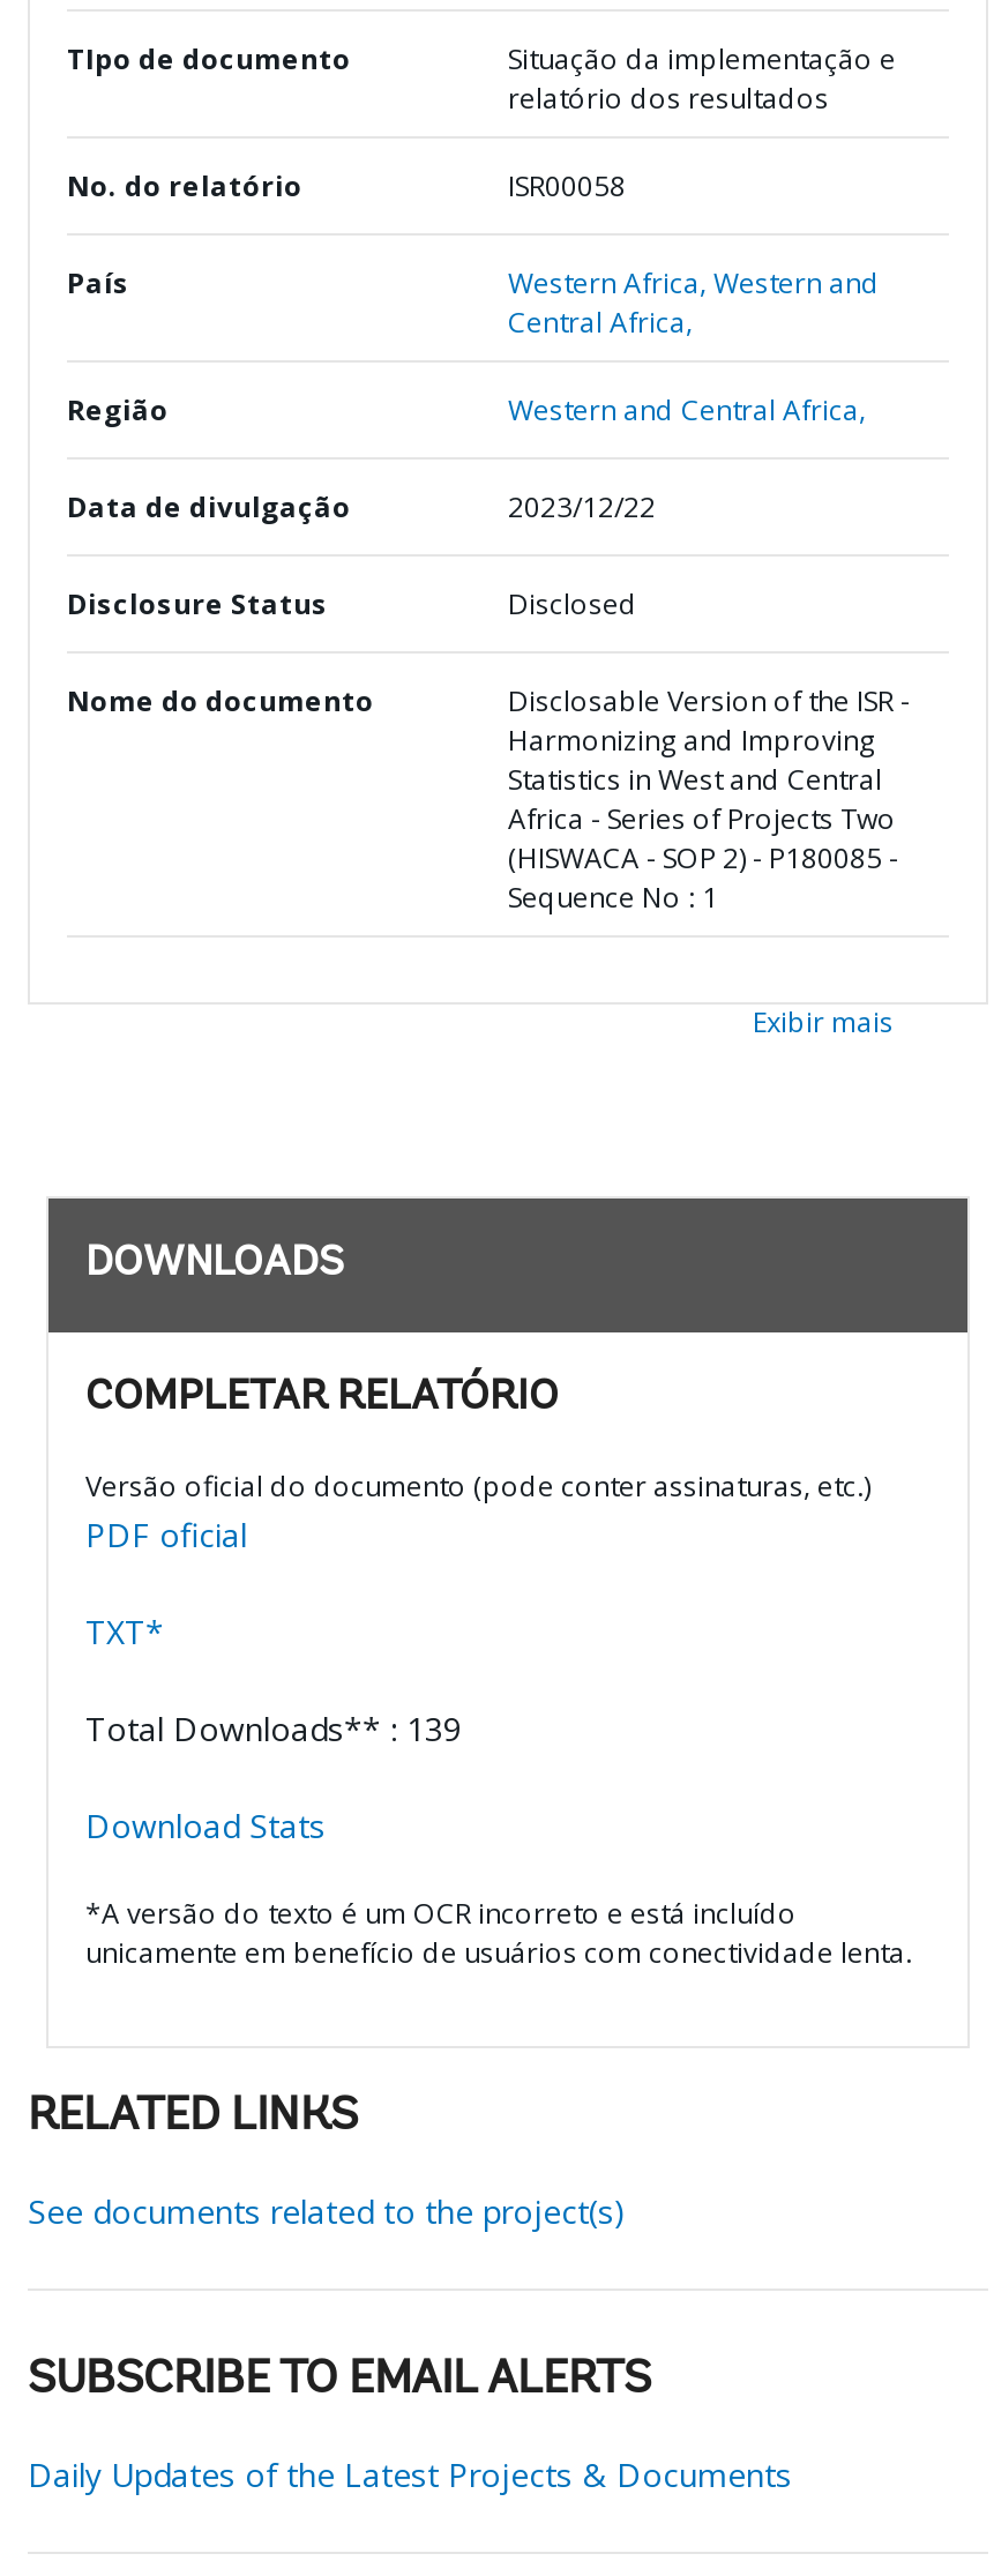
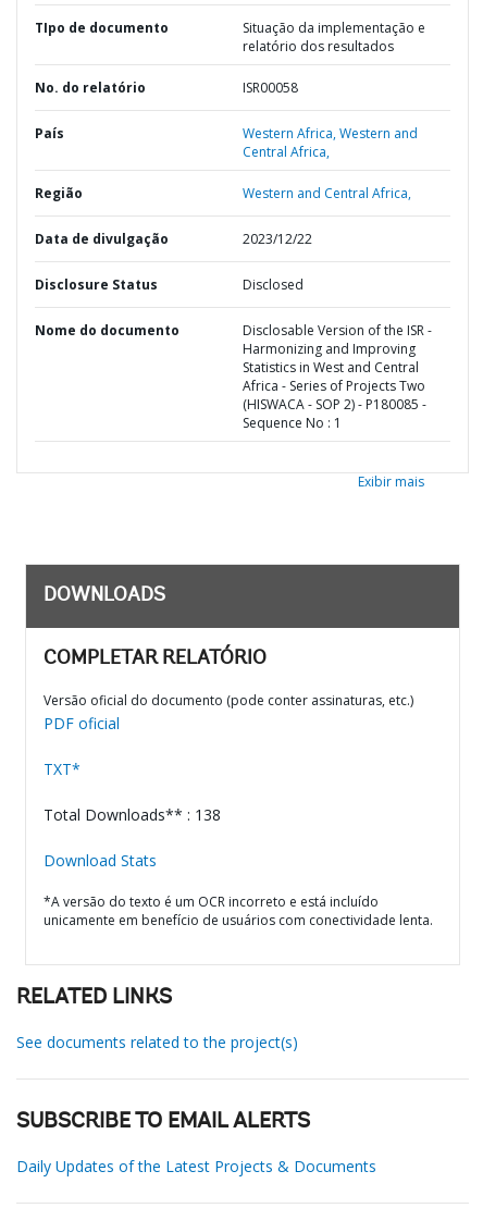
[85,1707,462,1750] Total Downloads** : 139 -> [44,804,221,825] Total Downloads** : 138

